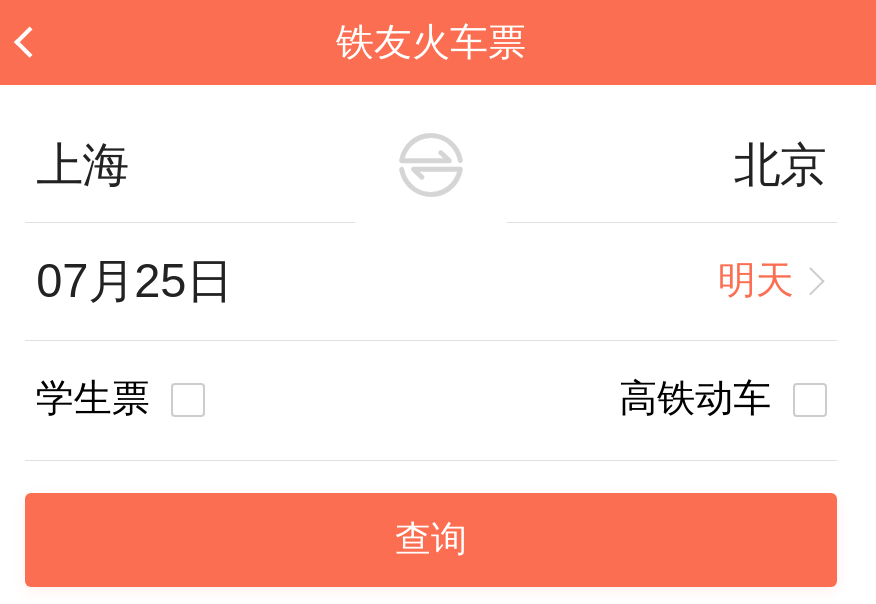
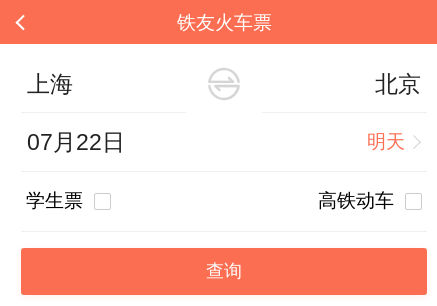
[36,256,232,308] 07月25日 -> [27,129,125,155] 07月22日

